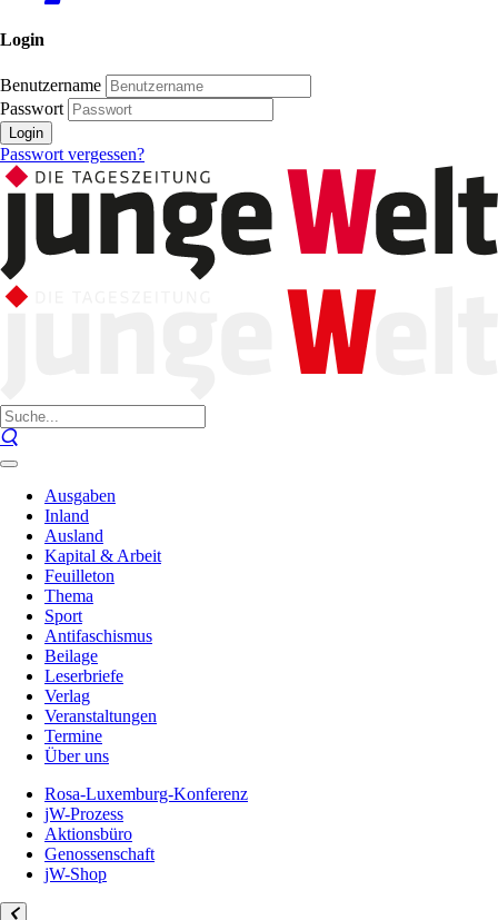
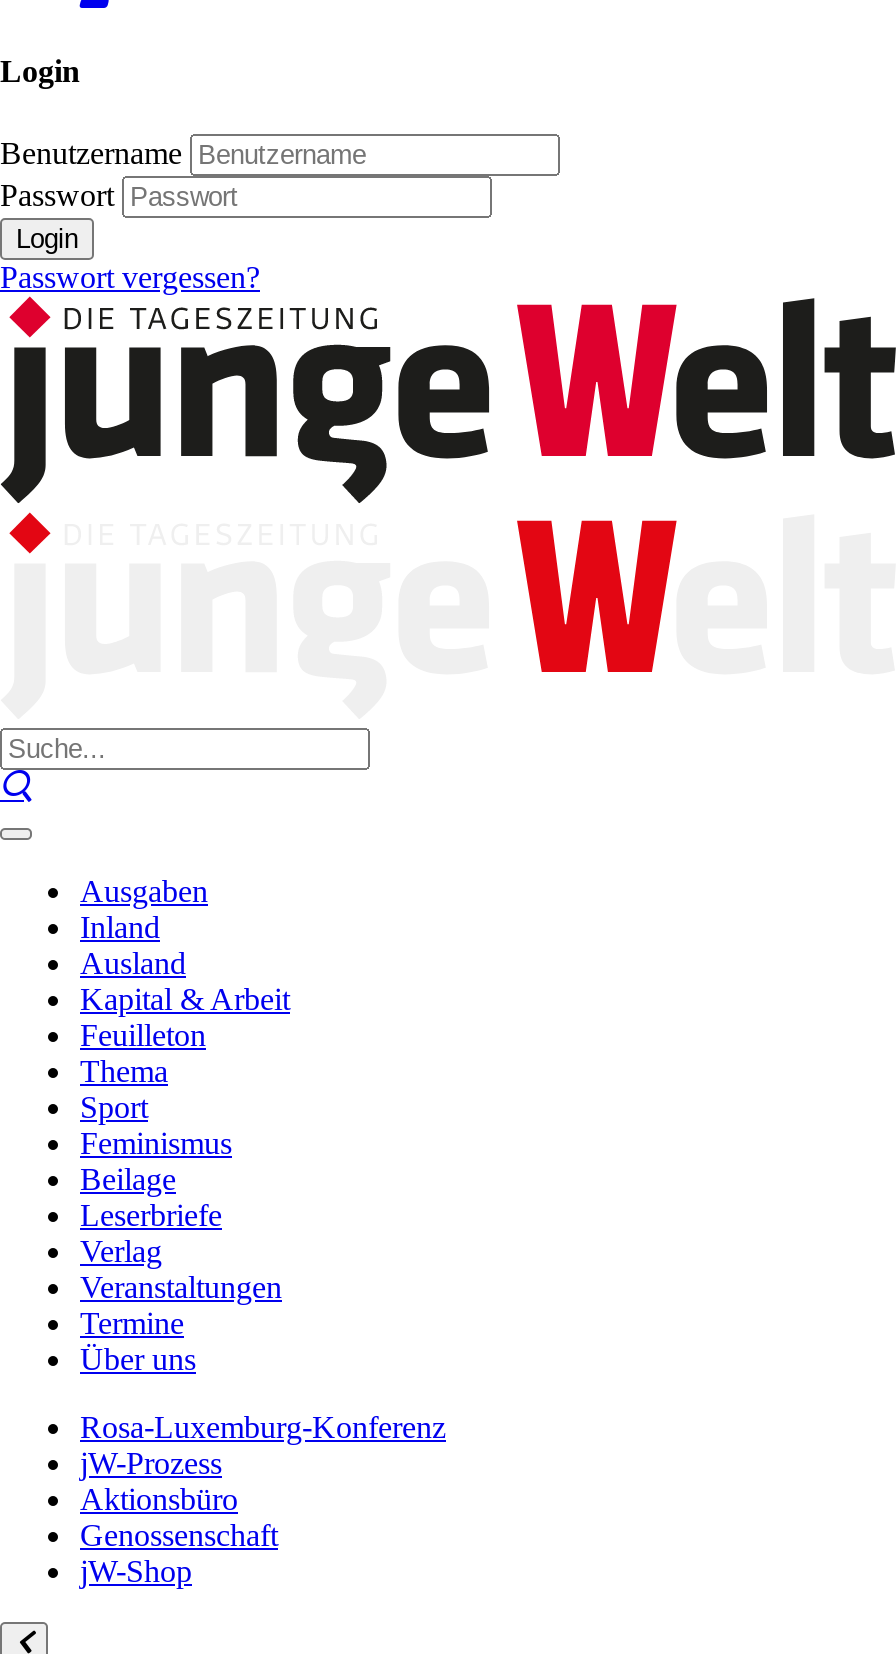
[44,626,152,645] Antifaschismus -> [80,1126,232,1160] Feminismus

